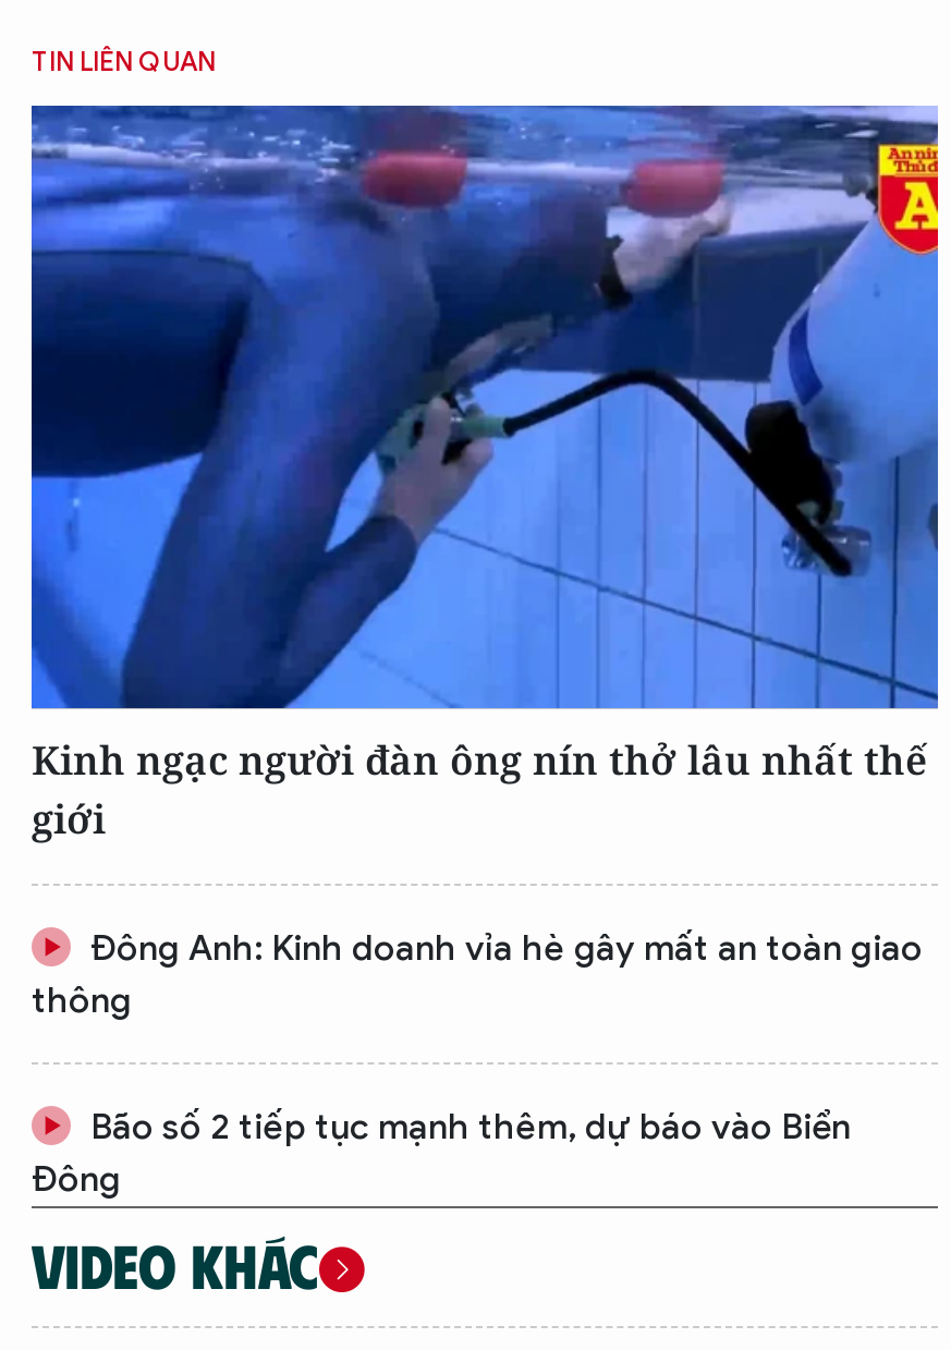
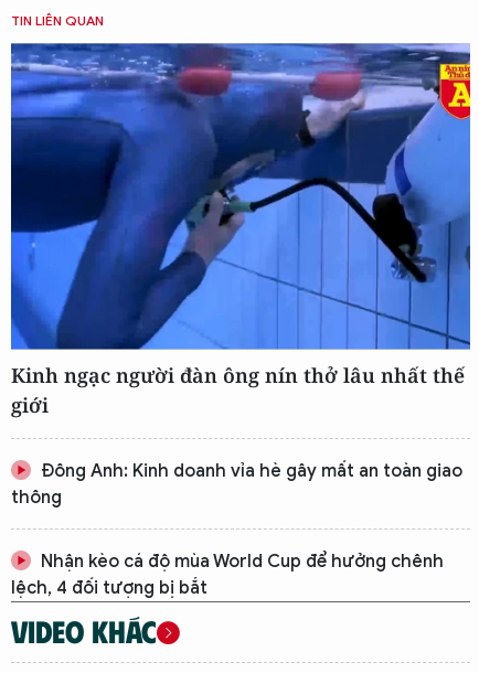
[32,1106,851,1202] Bão số 2 tiếp tục mạnh thêm, dự báo vào Biển | Đông -> [11,550,444,599] Nhận kèo cá độ mùa World Cup để hưởng chênh | lệch, 4 đối tượng bị bắt

